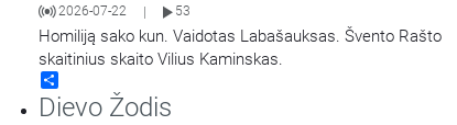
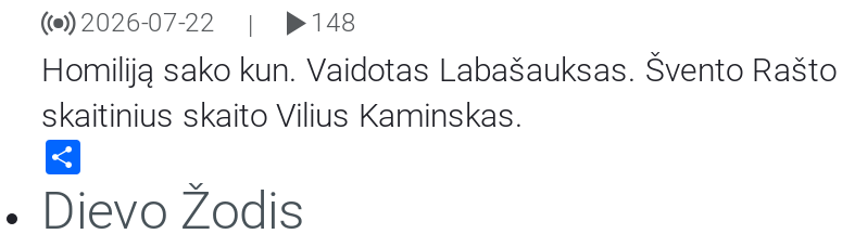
[175,4,191,19] 53 -> [311,7,356,37] 148

